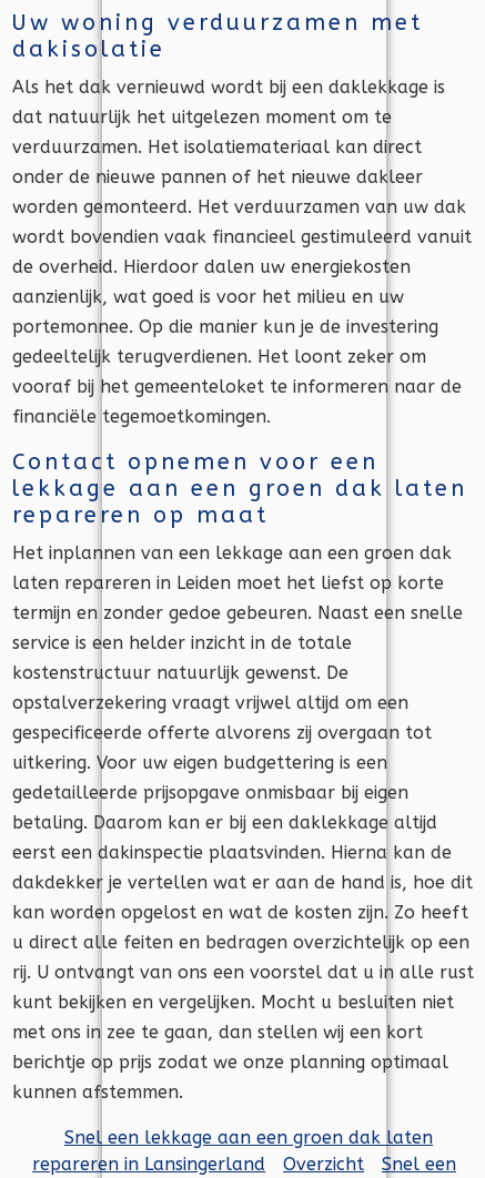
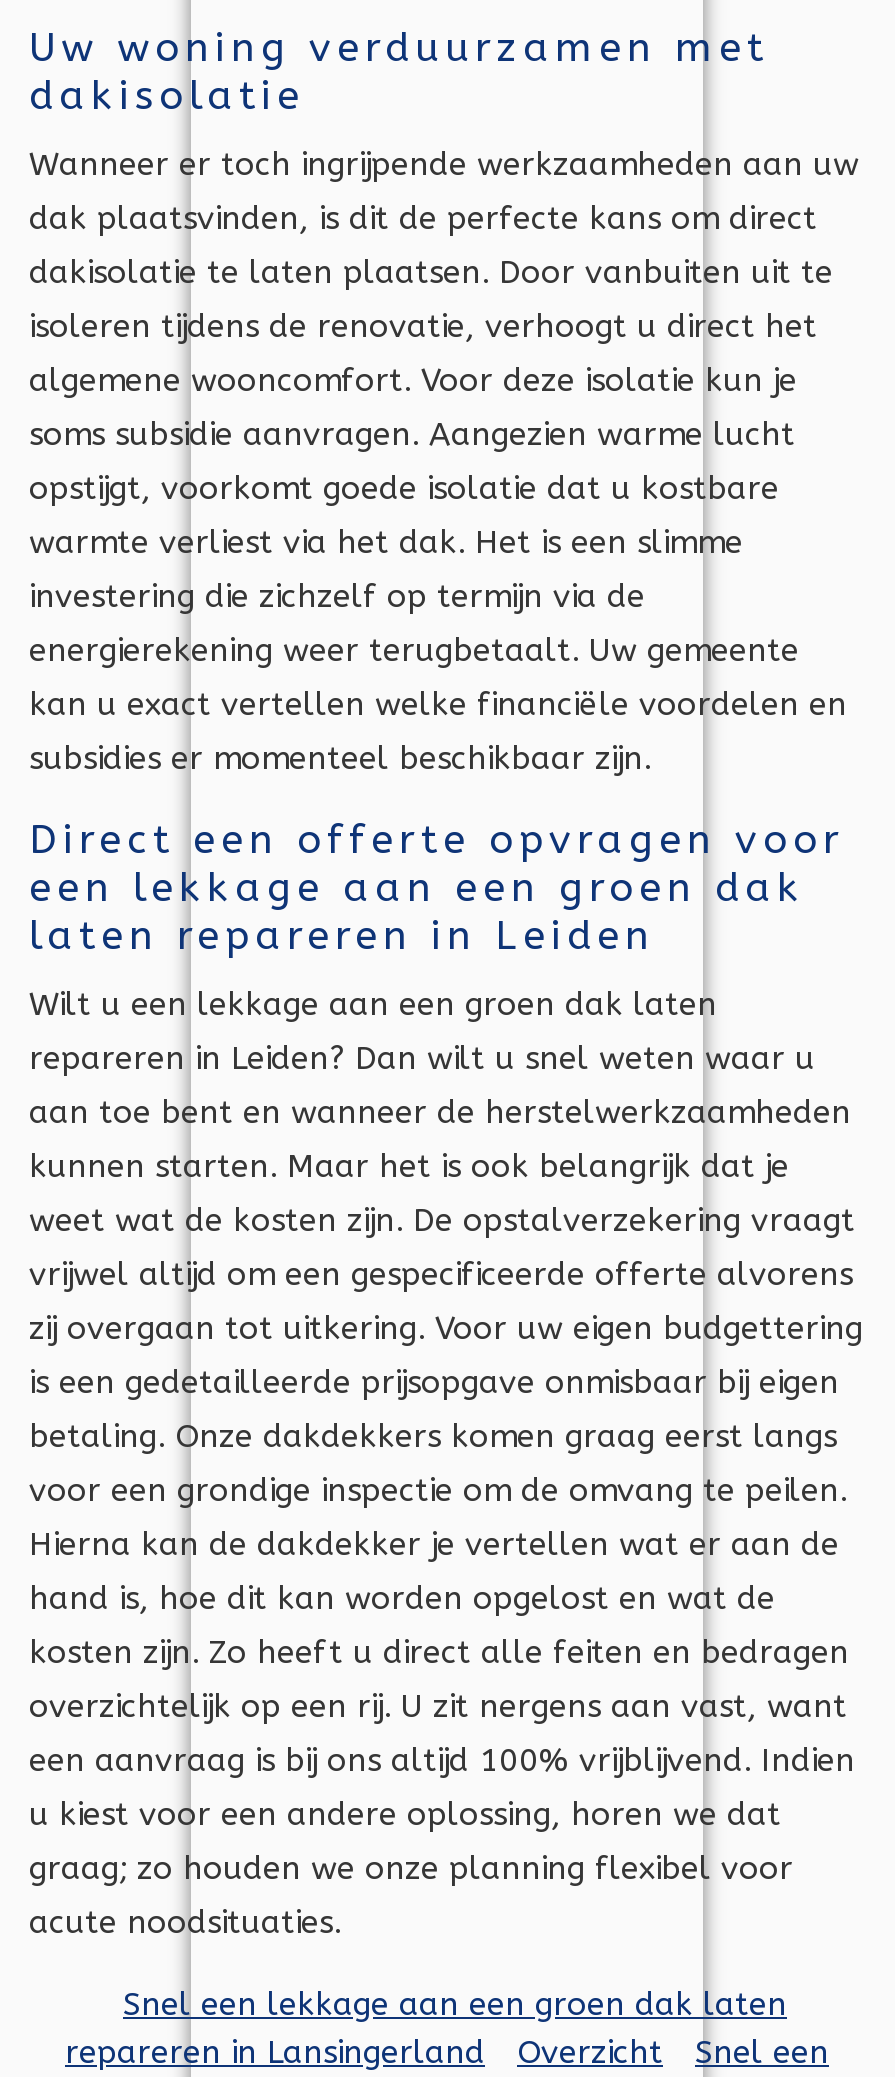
[12,76,472,427] Als het dak vernieuwd wordt bij een daklekkage is | dat natuurlijk het uitgelezen moment om te | verduurzamen. Het isolatiemateriaal kan direct | onder de nieuwe pannen of het nieuwe dakleer | worden gemonteerd. Het verduurzamen van uw dak | wordt bovendien vaak financieel gestimuleerd vanuit | de overheid. Hierdoor dalen uw energiekosten | aanzienlijk, wat goed is voor het milieu en uw | portemonnee. Op die manier kun je de investering | gedeeltelijk terugverdienen. Het loont zeker om | vooraf bij het gemeenteloket te informeren naar de | financiële tegemoetkomingen. -> [29,145,859,777] Wanneer er toch ingrijpende werkzaamheden aan uw | dak plaatsvinden, is dit de perfecte kans om direct | dakisolatie te laten plaatsen. Door vanbuiten uit te | isoleren tijdens de renovatie, verhoogt u direct het | algemene wooncomfort. Voor deze isolatie kun je | soms subsidie aanvragen. Aangezien warme lucht | opstijgt, voorkomt goede isolatie dat u kostbare | warmte verliest via het dak. Het is een slimme | investering die zichzelf op termijn via de | energierekening weer terugbetaalt. Uw gemeente | kan u exact vertellen welke financiële voordelen en | subsidies er momenteel beschikbaar zijn.
[12,449,467,528] Contact opnemen voor een | lekkage aan een groen dak laten | repareren op maat -> [29,817,845,959] Direct een offerte opvragen voor | een lekkage aan een groen dak | laten repareren in Leiden
[12,542,474,1102] Het inplannen van een lekkage aan een groen dak | laten repareren in Leiden moet het liefst op korte | termijn en zonder gedoe gebeuren. Naast een snelle | service is een helder inzicht in de totale | kostenstructuur natuurlijk gewenst. De | opstalverzekering vraagt vrijwel altijd om een | gespecificeerde offerte alvorens zij overgaan tot | uitkering. Voor uw eigen budgettering is een | gedetailleerde prijsopgave onmisbaar bij eigen | betaling. Daarom kan er bij een daklekkage altijd | eerst een dakinspectie plaatsvinden. Hierna kan de | dakdekker je vertellen wat er aan de hand is, hoe dit | kan worden opgelost en wat de kosten zijn. Zo heeft | u direct alle feiten en bedragen overzichtelijk op een | rij. U ontvangt van ons een voorstel dat u in alle rust | kunt bekijken en vergelijken. Mocht u besluiten niet | met ons in zee te gaan, dan stellen wij een kort | berichtje op prijs zodat we onze planning optimaal | kunnen afstemmen. -> [29,985,863,1941] Wilt u een lekkage aan een groen dak laten | repareren in Leiden? Dan wilt u snel weten waar u | aan toe bent en wanneer de herstelwerkzaamheden | kunnen starten. Maar het is ook belangrijk dat je | weet wat de kosten zijn. De opstalverzekering vraagt | vrijwel altijd om een gespecificeerde offerte alvorens | zij overgaan tot uitkering. Voor uw eigen budgettering | is een gedetailleerde prijsopgave onmisbaar bij eigen | betaling. Onze dakdekkers komen graag eerst langs | voor een grondige inspectie om de omvang te peilen. | Hierna kan de dakdekker je vertellen wat er aan de | hand is, hoe dit kan worden opgelost en wat de | kosten zijn. Zo heeft u direct alle feiten en bedragen | overzichtelijk op een rij. U zit nergens aan vast, want | een aanvraag is bij ons altijd 100% vrijblijvend. Indien | u kiest voor een andere oplossing, horen we dat | graag; zo houden we onze planning flexibel voor | acute noodsituaties.

